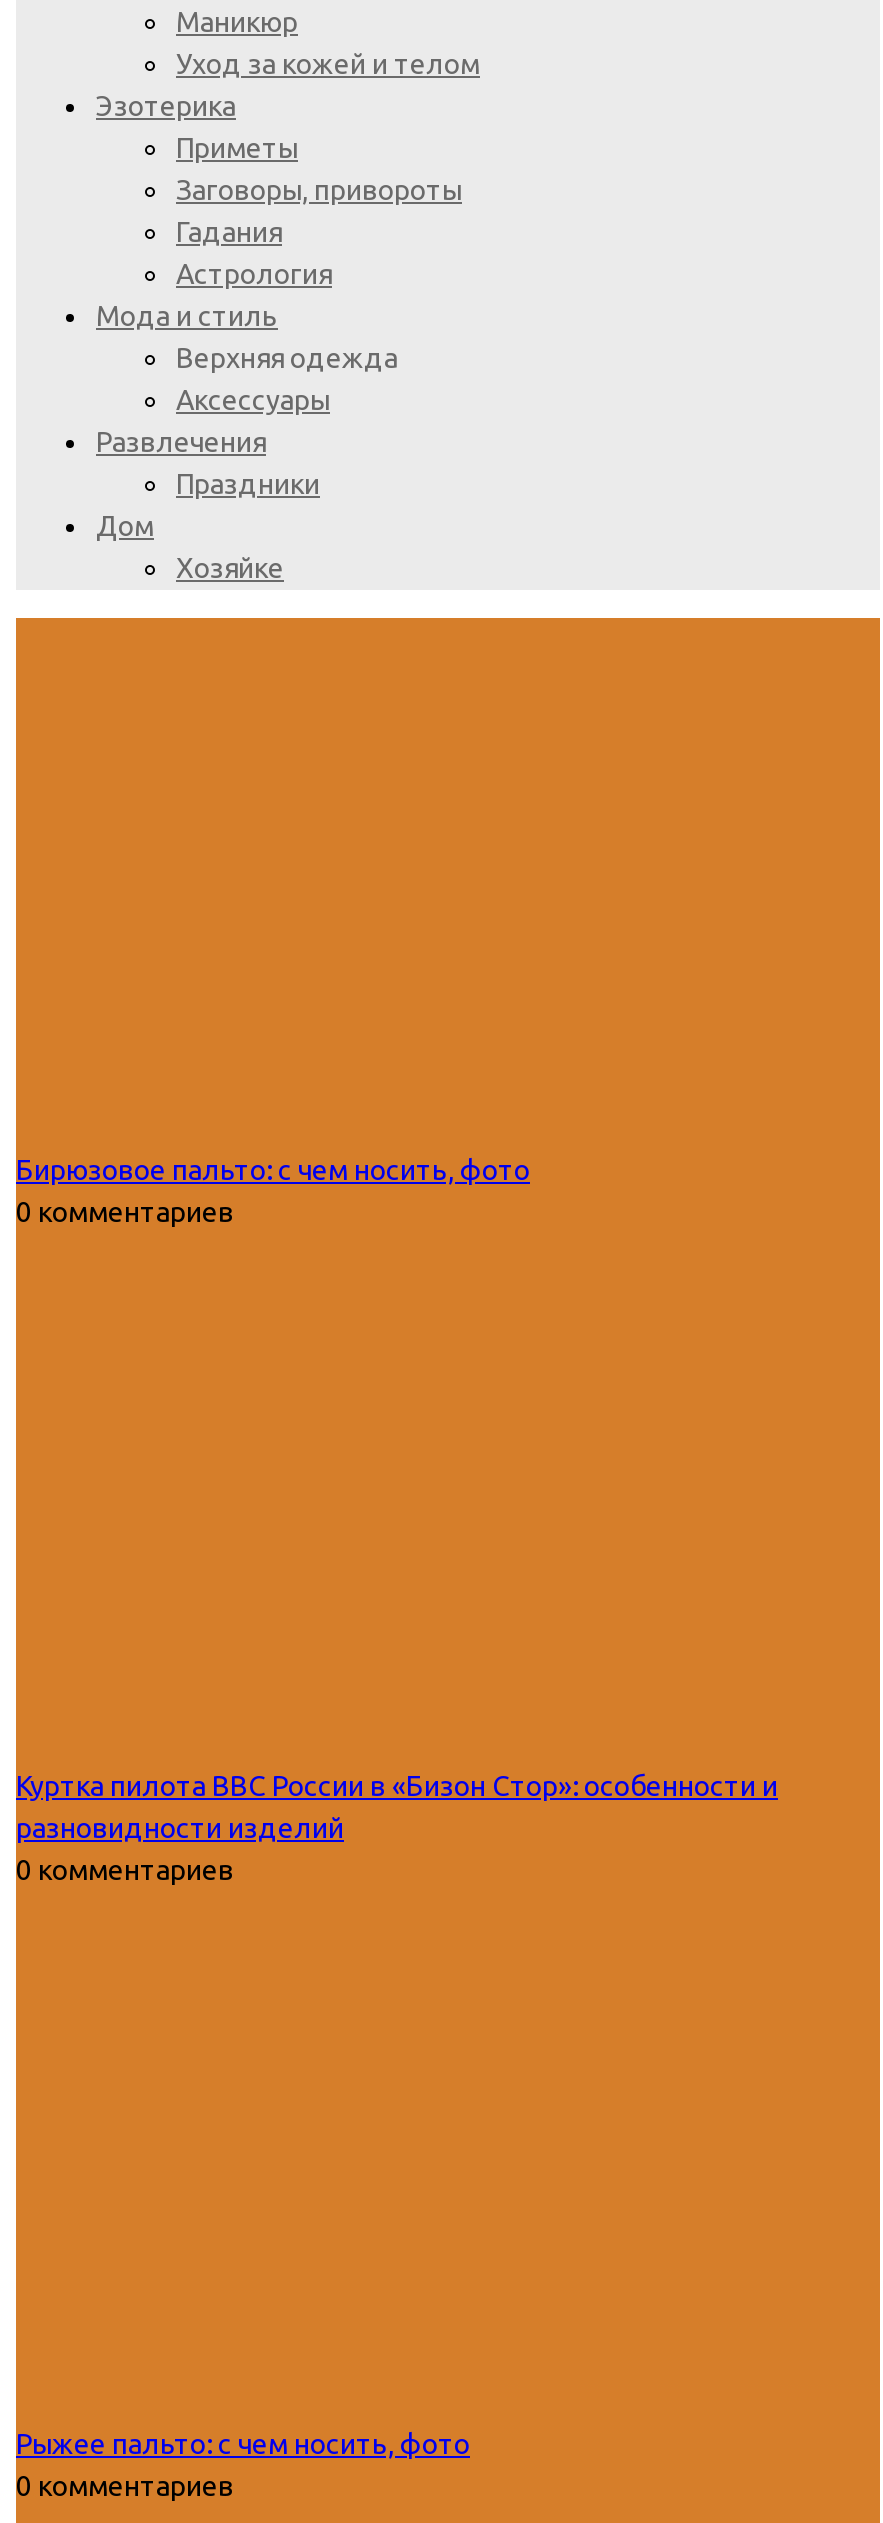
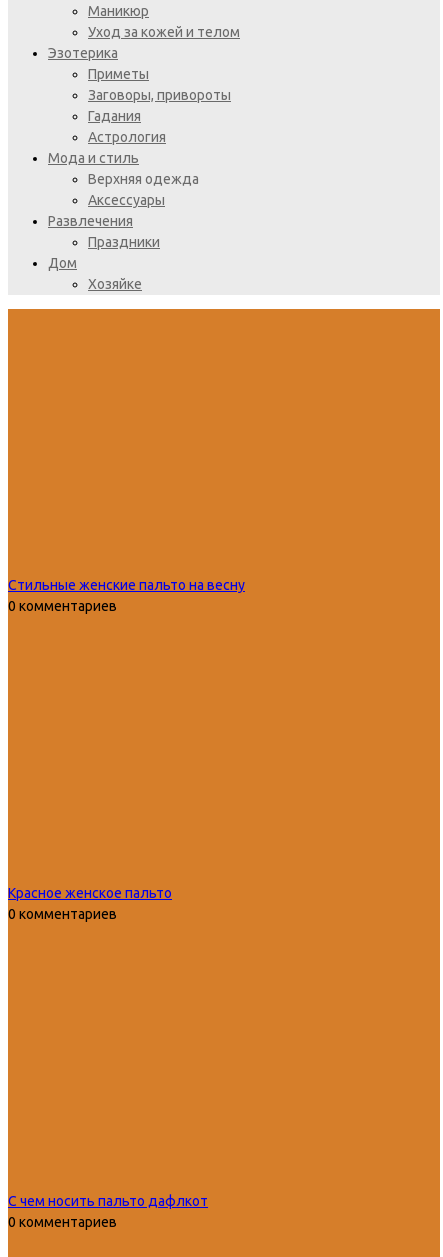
[16,1154,530,1186] Бирюзовое пальто: с чем носить, фото -> [8,577,245,593] Стильные женские пальто на весну
[16,1770,778,1844] Куртка пилота ВВС России в «Бизон Стор»: особенности и | разновидности изделий -> [8,885,172,901] Красное женское пальто
[16,2428,470,2460] Рыжее пальто: с чем носить, фото -> [8,1193,208,1209] С чем носить пальто дафлкот

